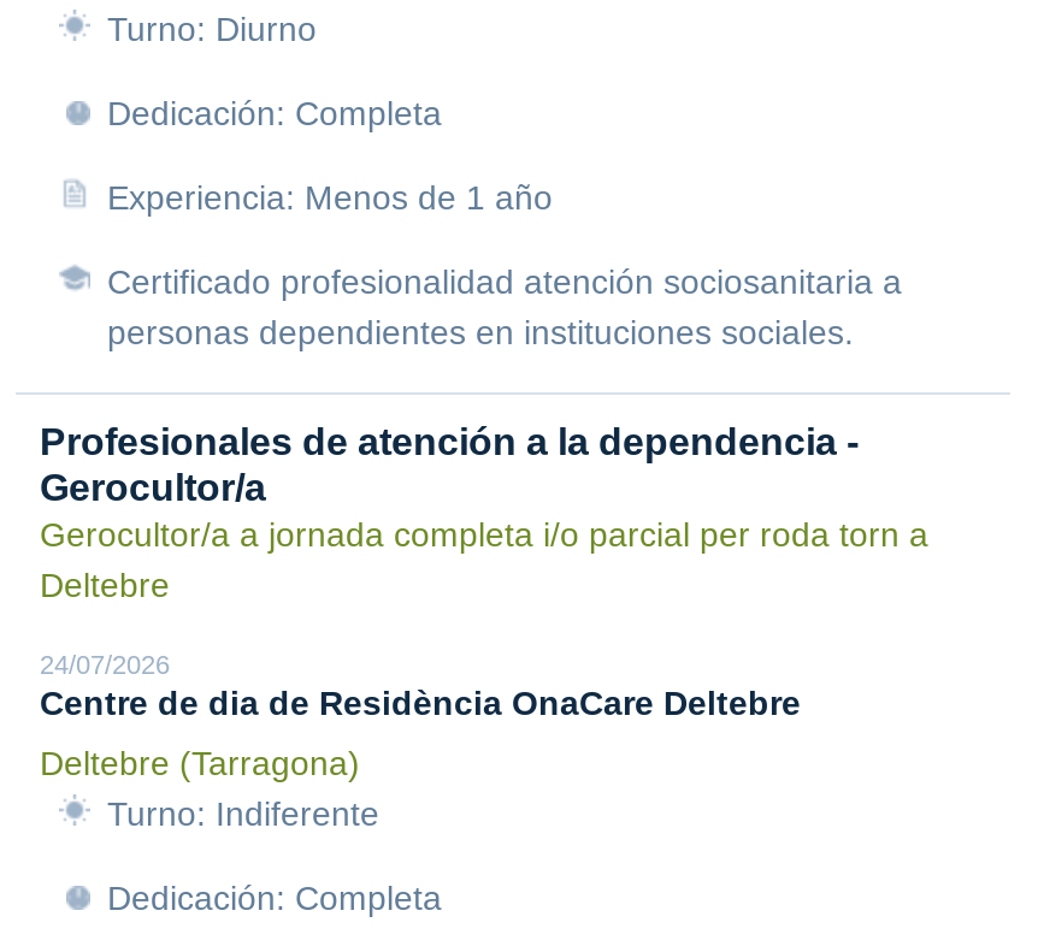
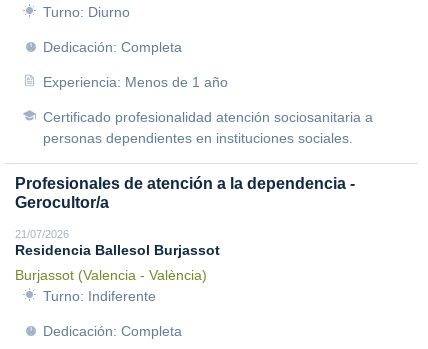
[40,515,928,782] Gerocultor/a a jornada completa i/o parcial per roda torn a | Deltebre | 24/07/2026 | Centre de dia de Residència OnaCare Deltebre | Deltebre (Tarragona) -> [15,228,220,283] 21/07/2026 | Residencia Ballesol Burjassot | Burjassot (Valencia - València)

